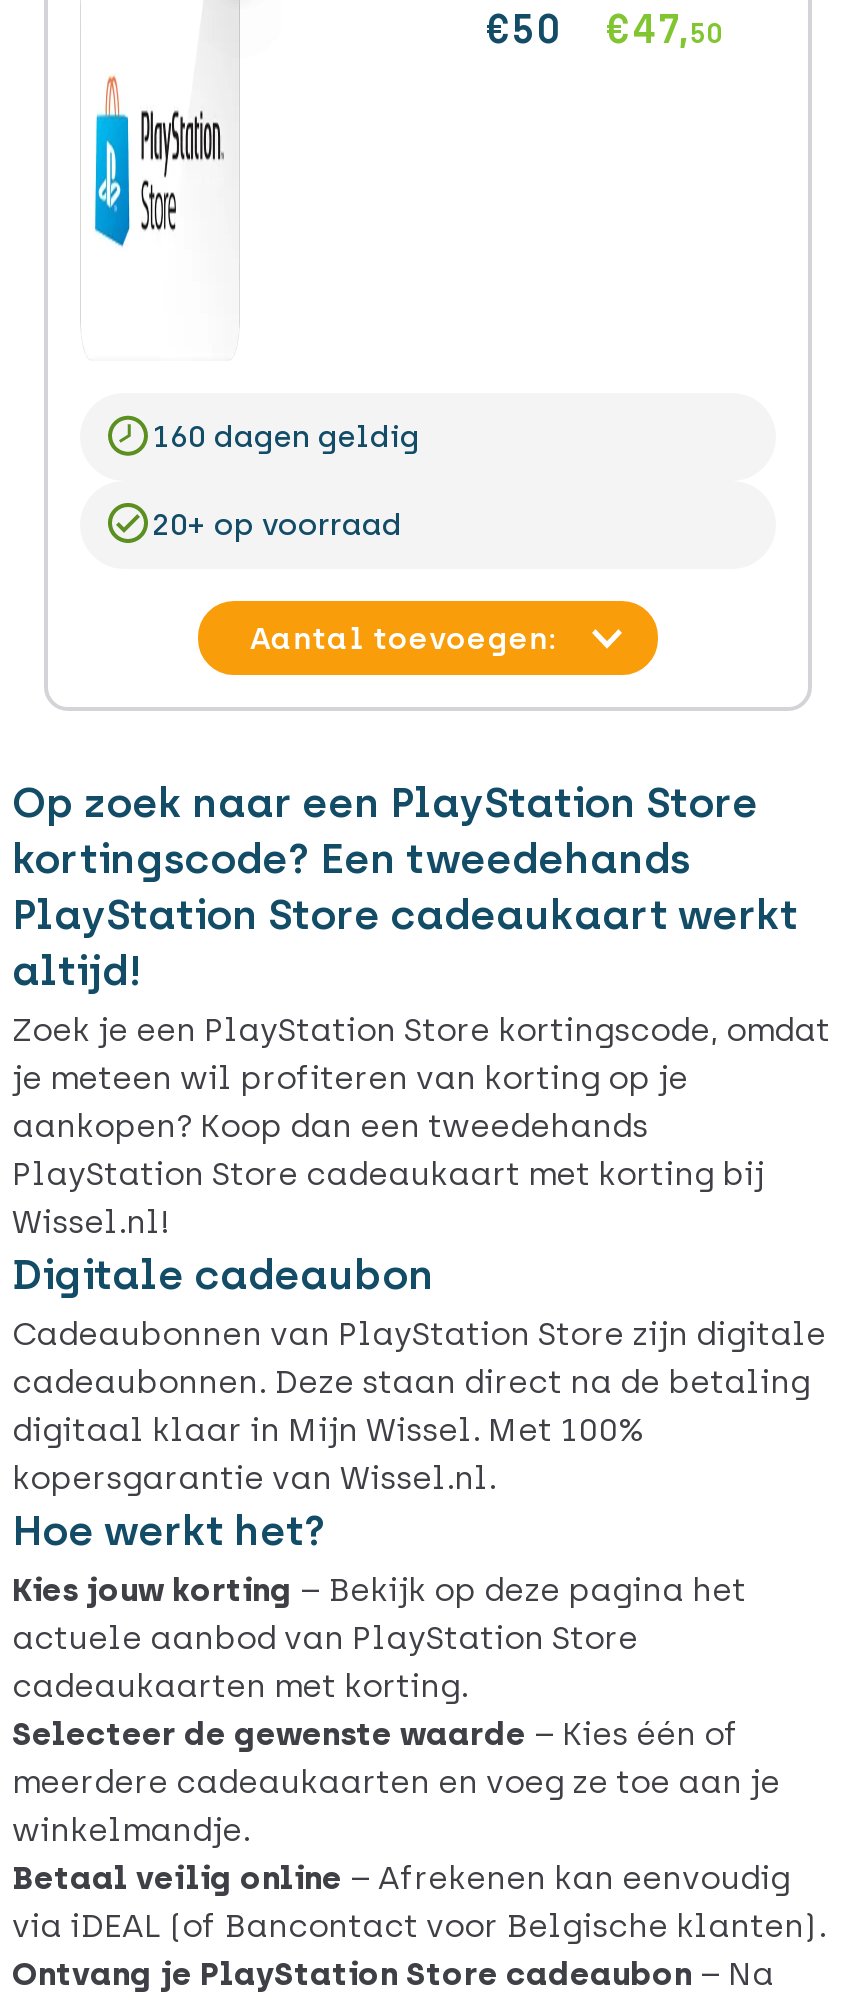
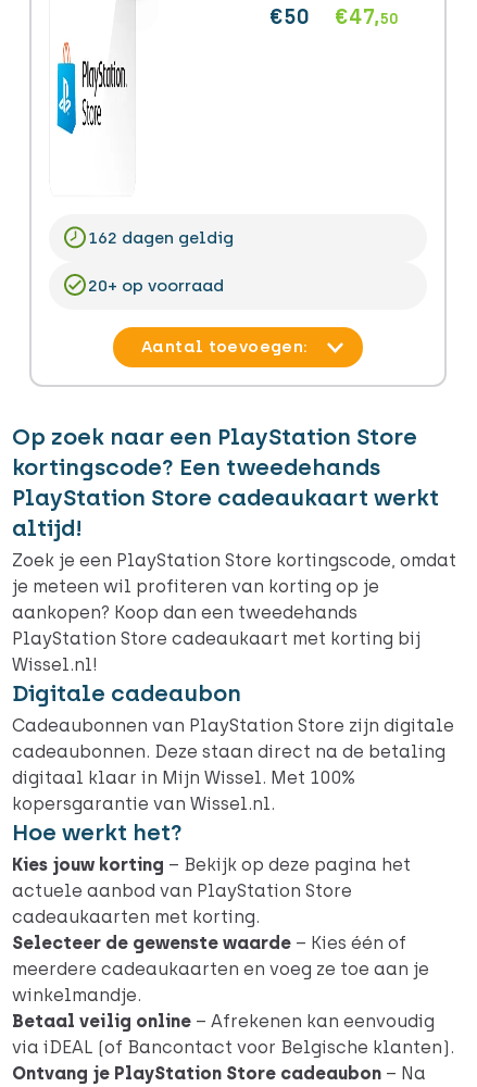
[152,419,420,455] 160 dagen geldig -> [88,228,234,248] 162 dagen geldig

